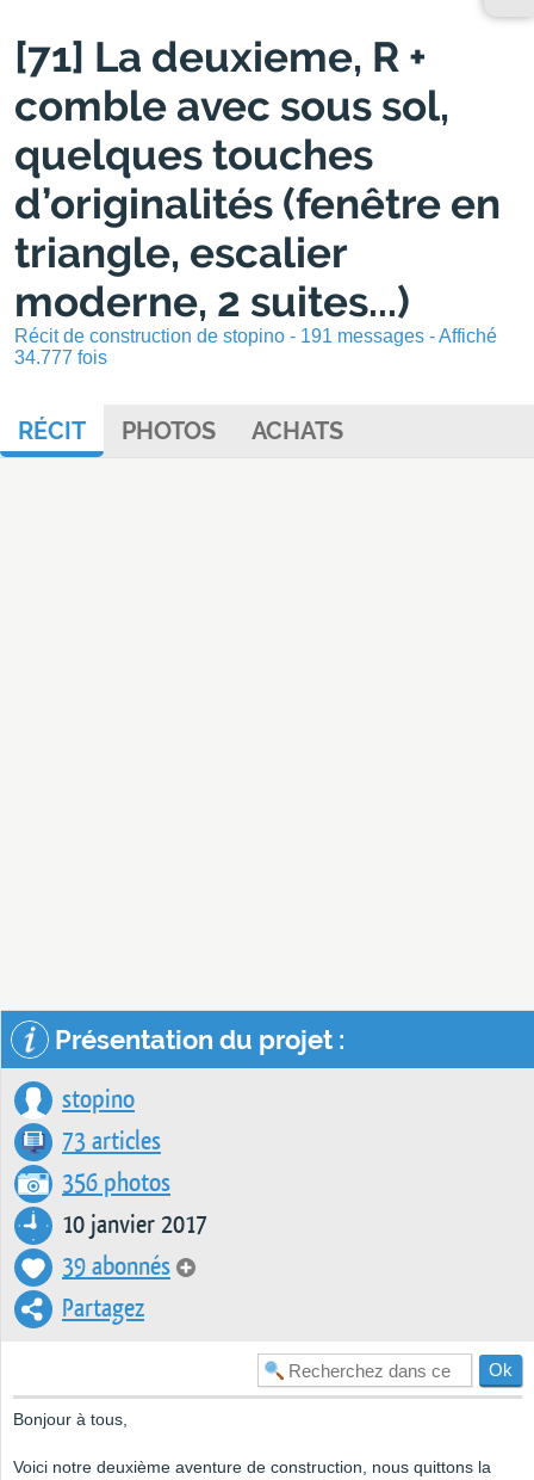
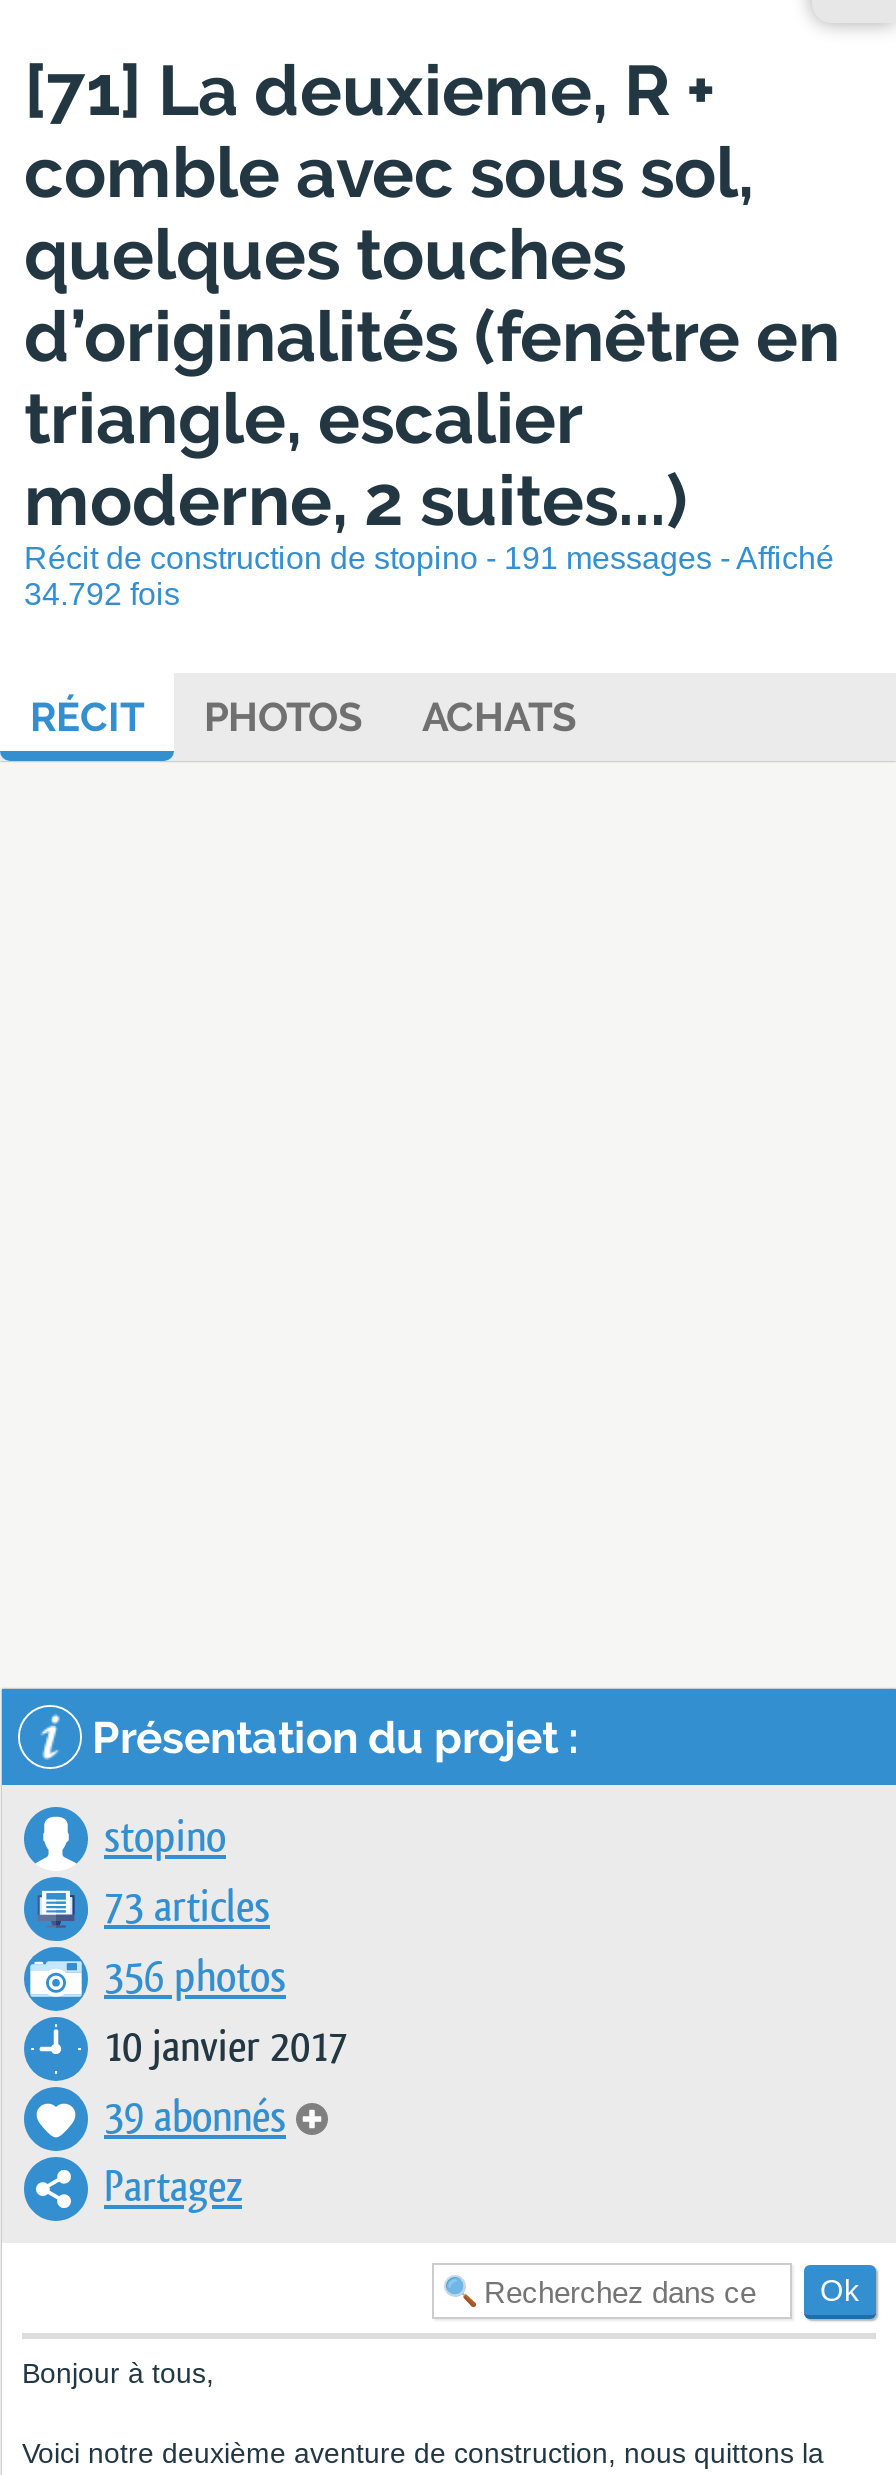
[14,348,107,368] 34.777 fois -> [24,578,180,612] 34.792 fois

